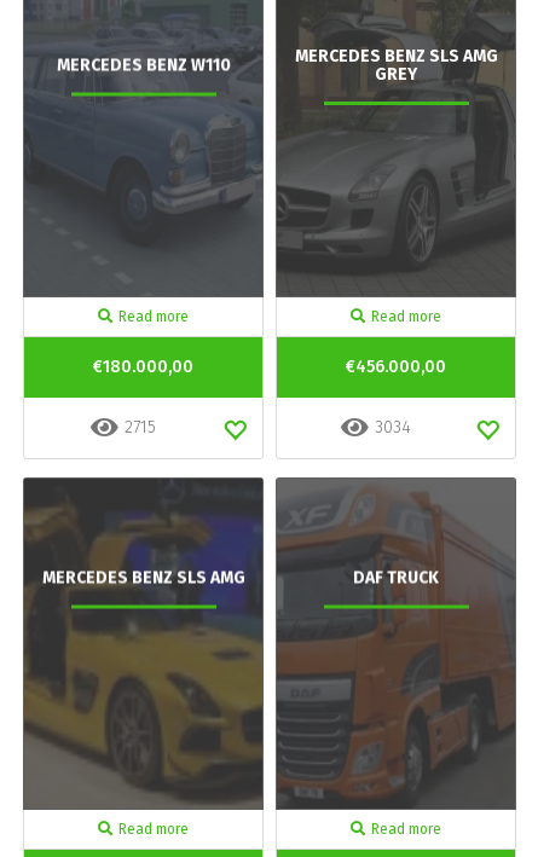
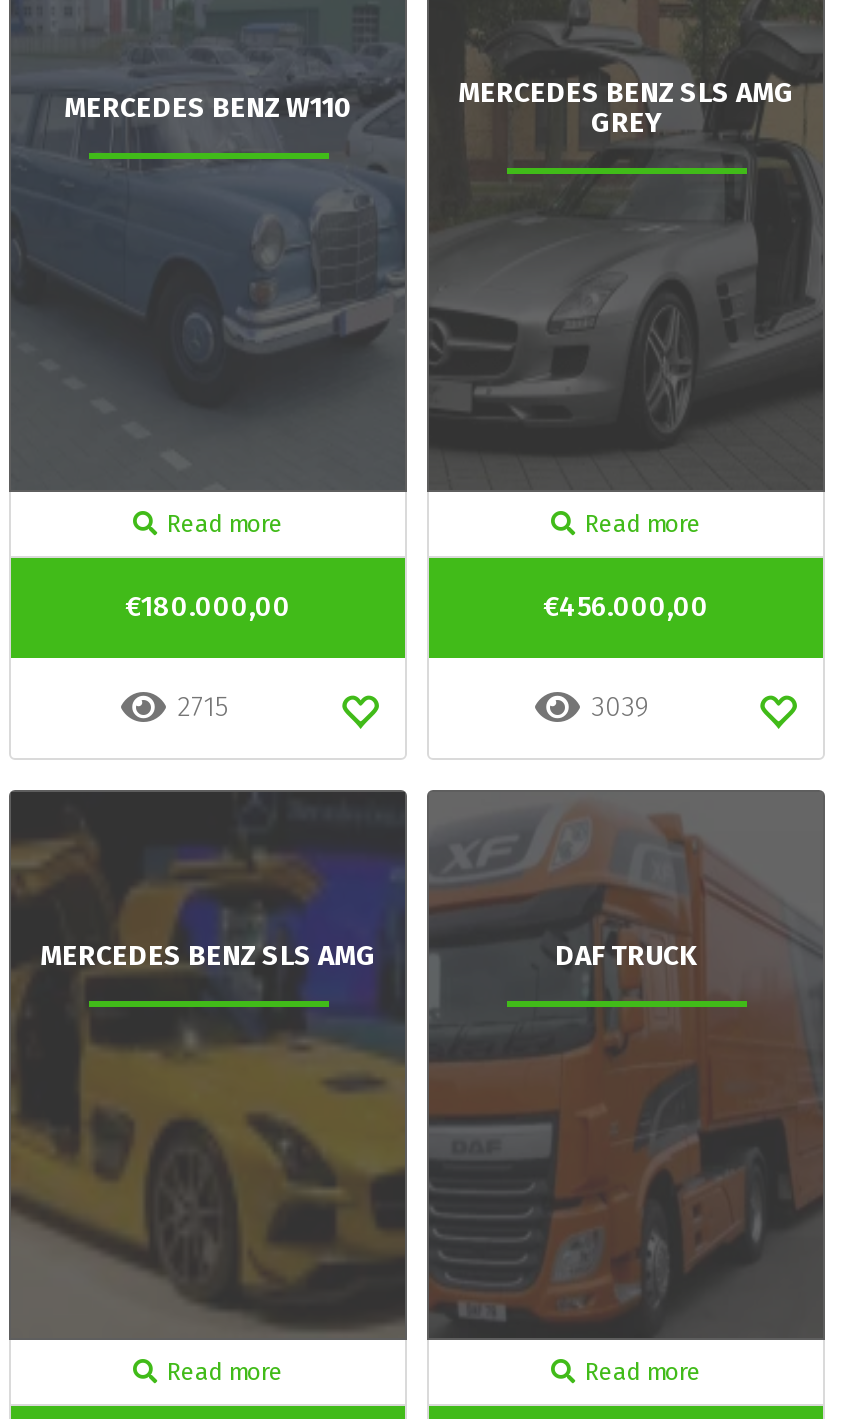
[375,417,411,438] 3034 -> [591,690,651,724] 3039

